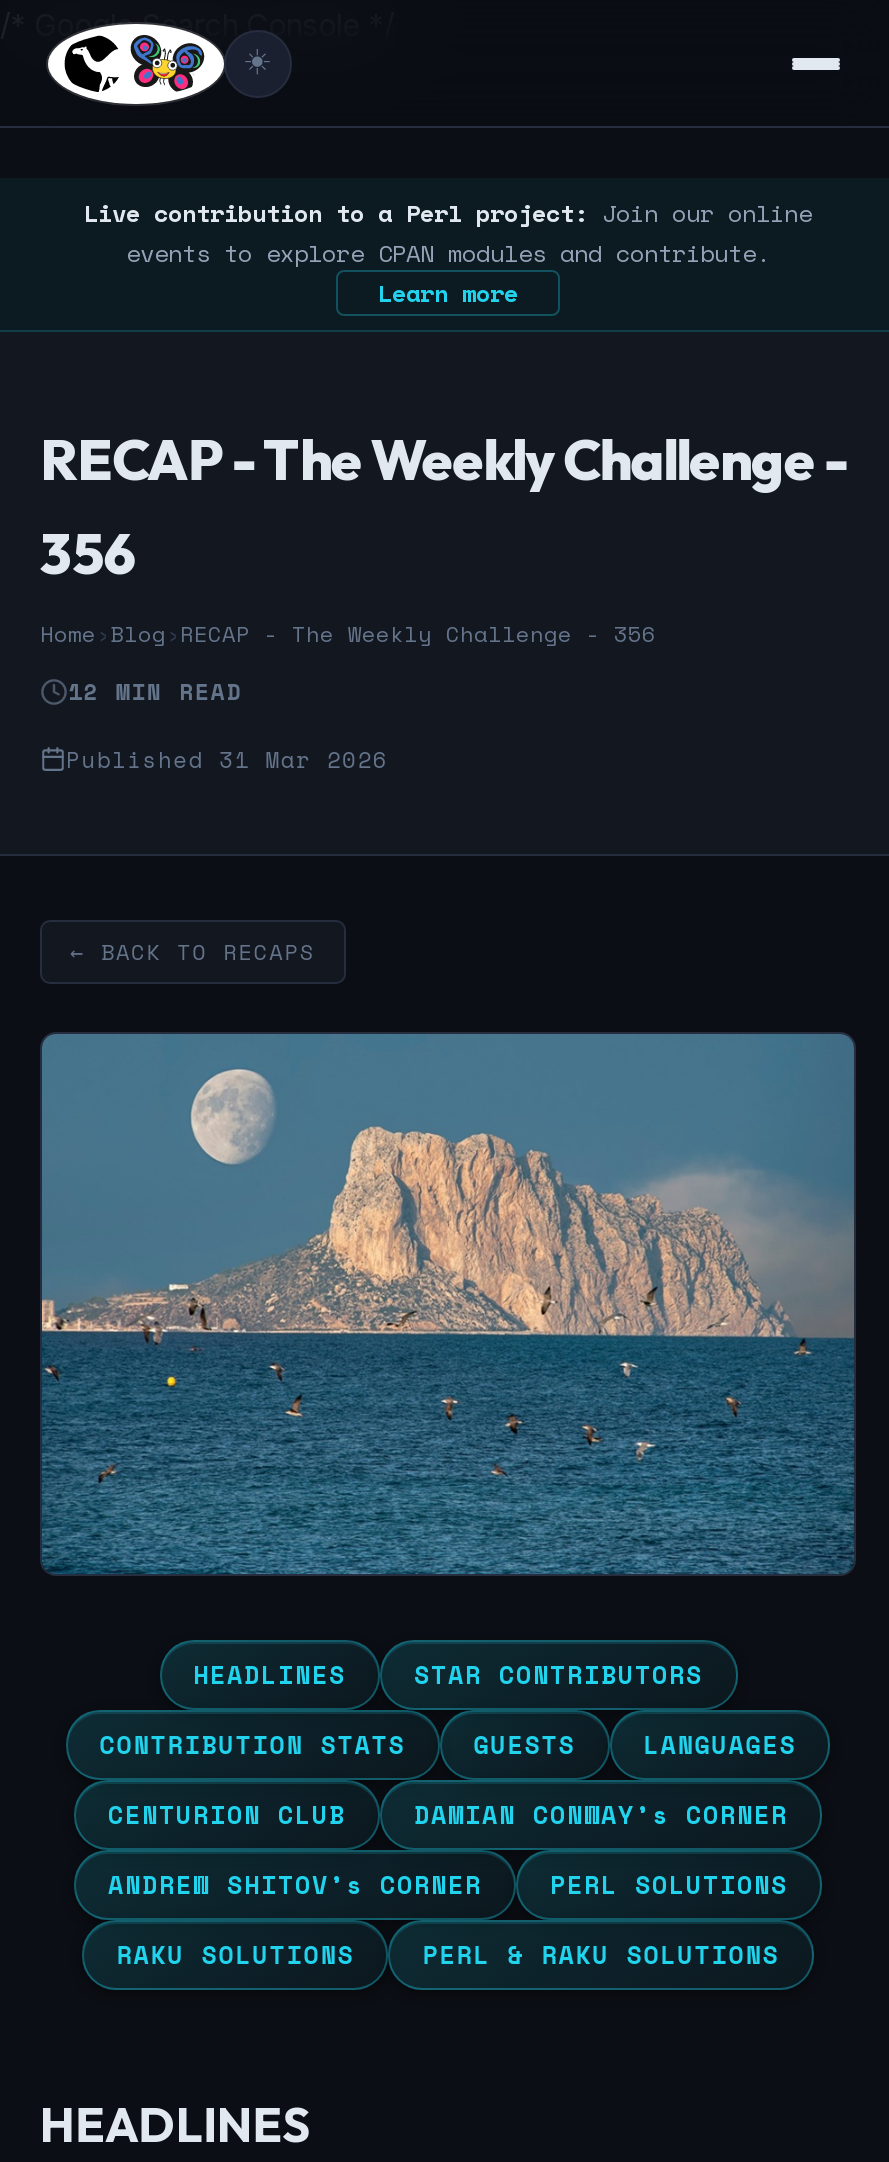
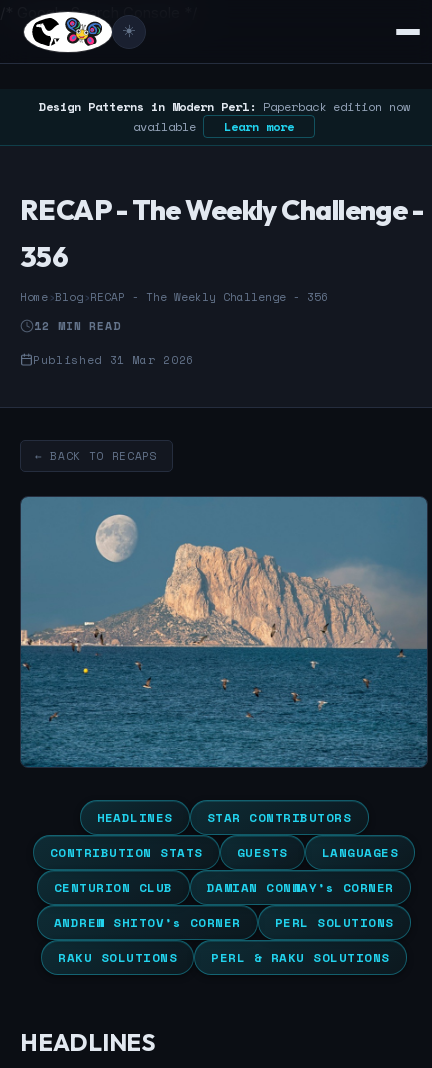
[84,196,812,270] Live contribution to a Perl project: Join our online | events to explore CPAN modules and contribute. -> [38,98,409,135] Design Patterns in Modern Perl: Paperback edition now | available

